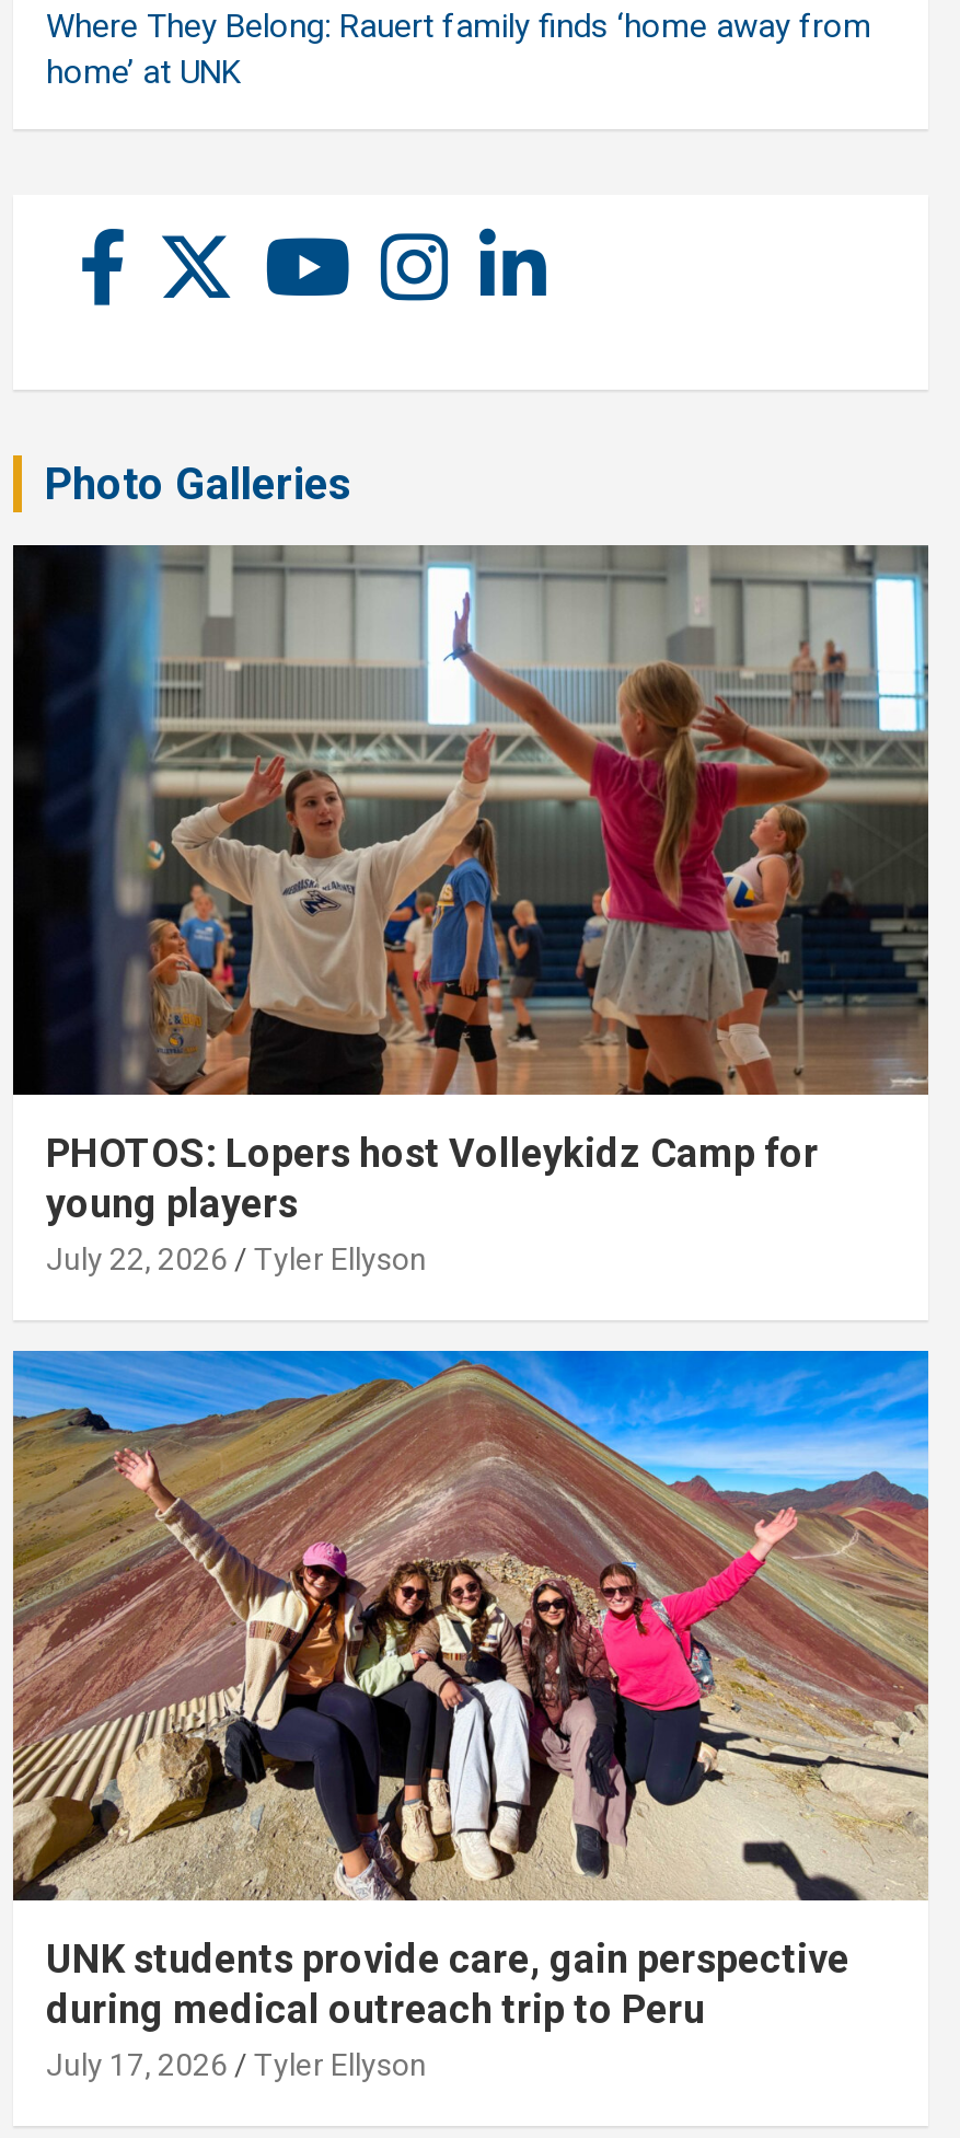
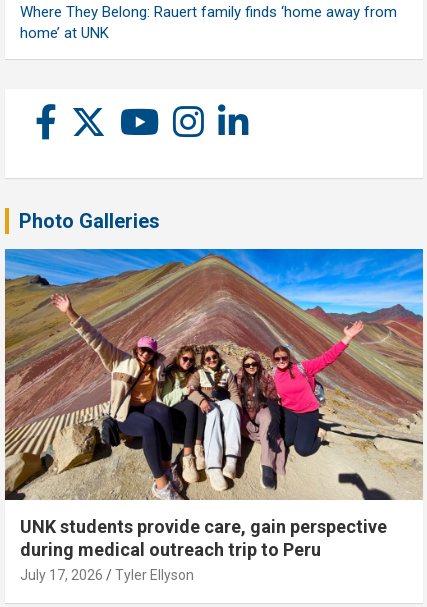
[11,543,930,1276] [image] | PHOTOS: Lopers host Volleykidz Camp for | young players | July 22, 2026 | Tyler Ellyson -> none

